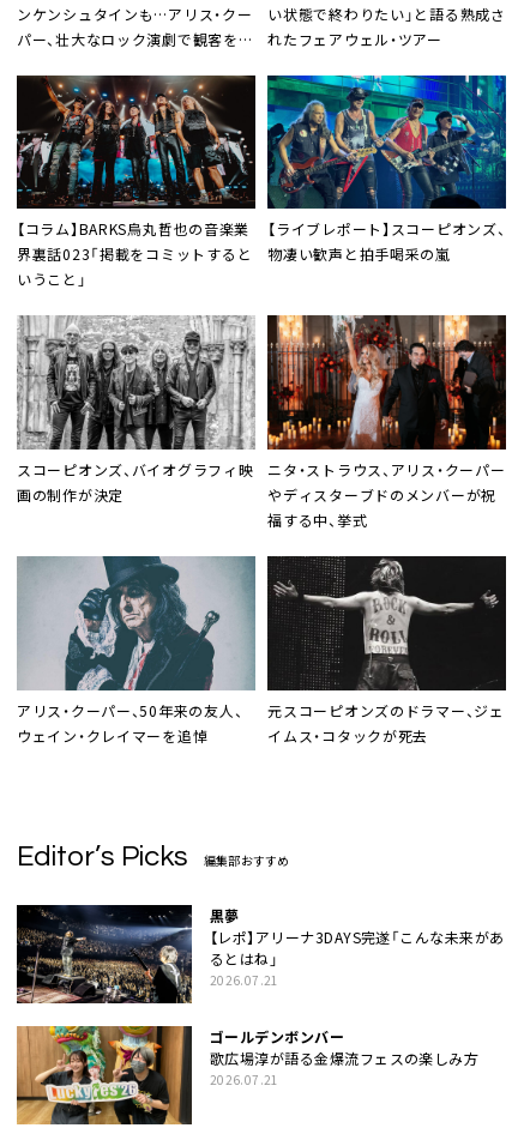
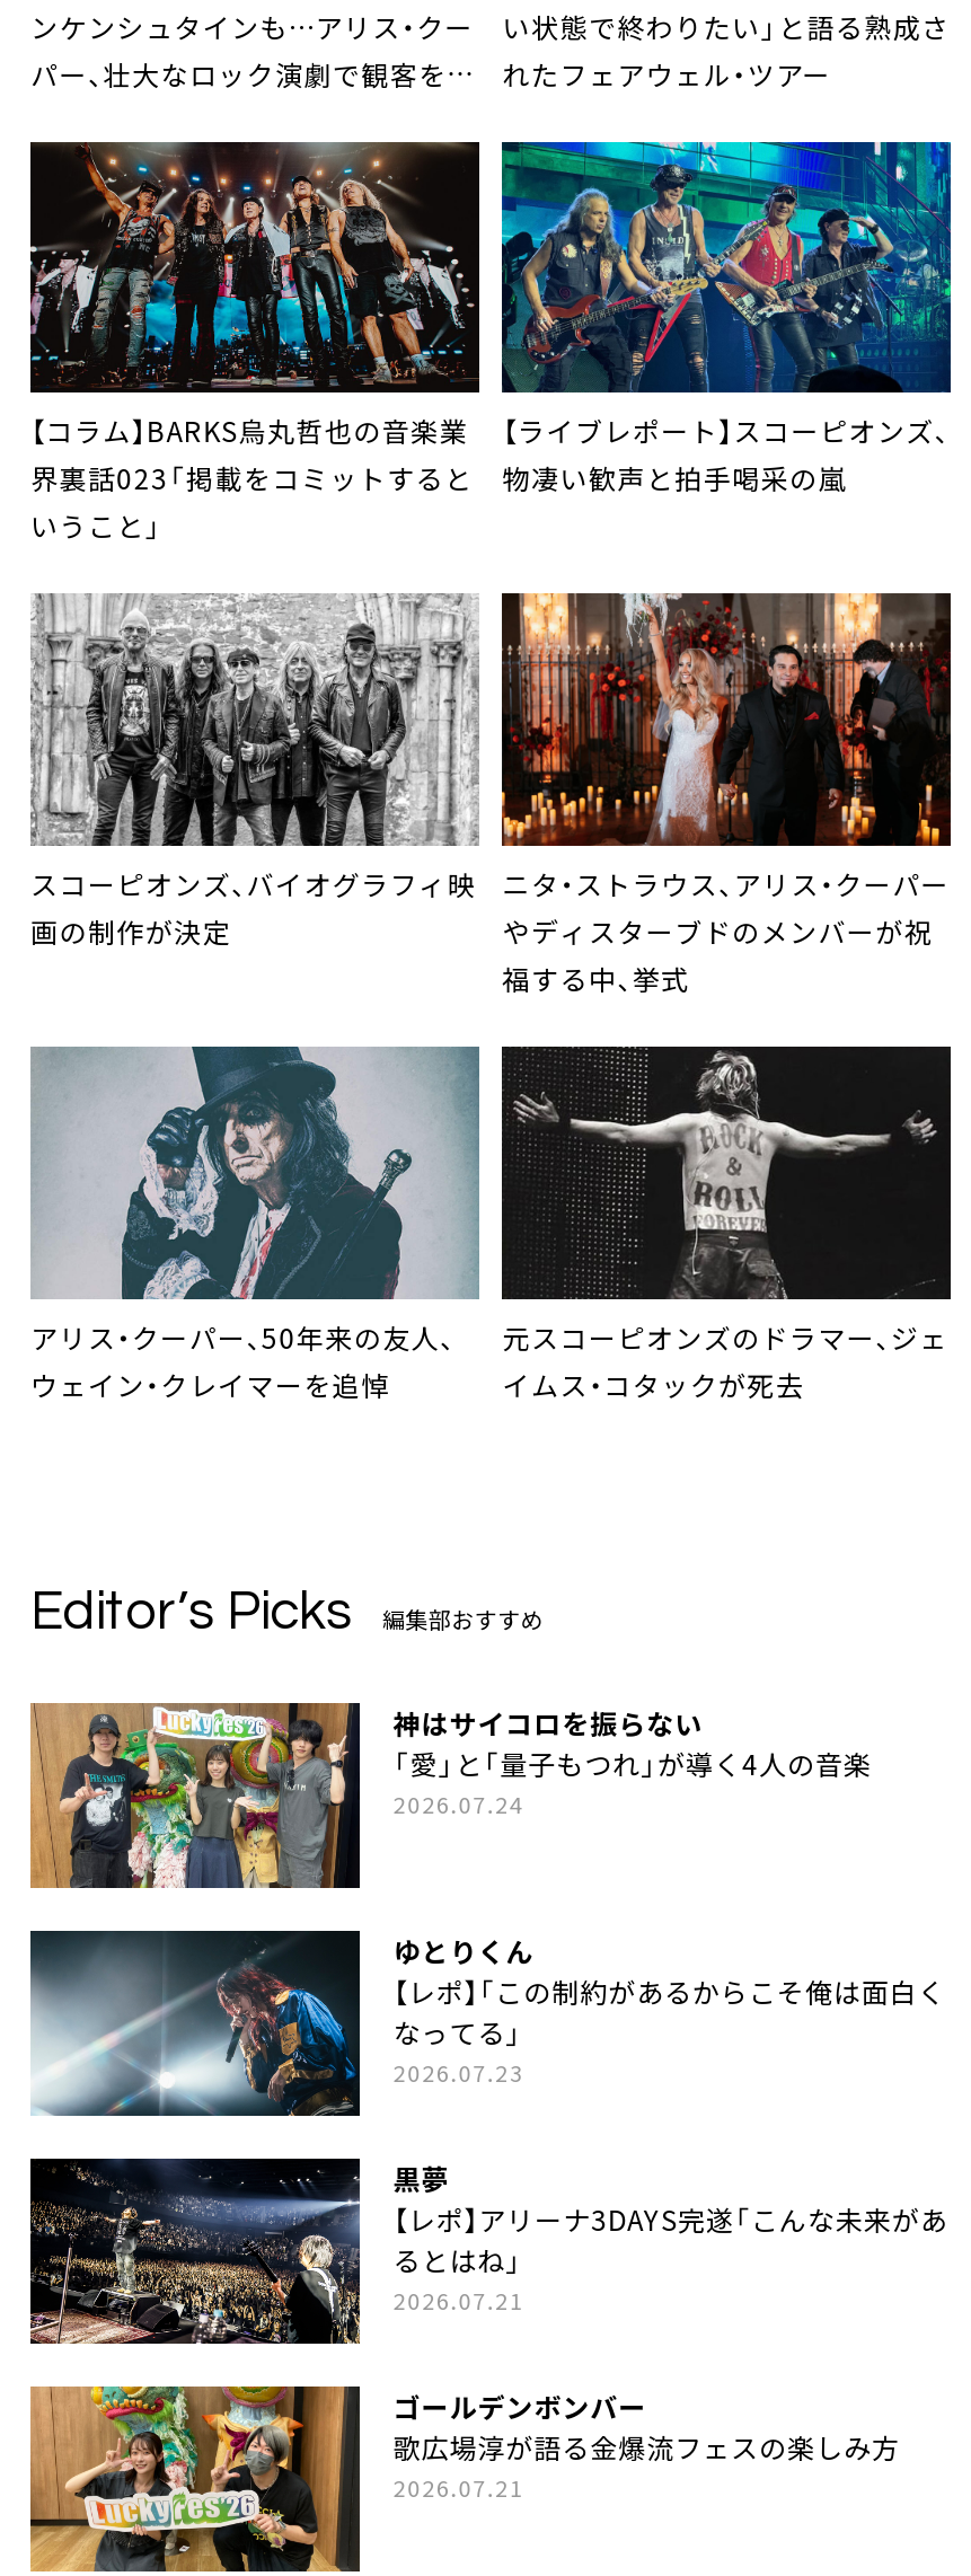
none -> [28,1701,872,1890] [image] | 神はサイコロを振らない | 「愛」と「量子もつれ」が導く4人の音楽 | 2026.07.24
none -> [28,1929,946,2118] [image] | ゆとりくん | 【レポ】「この制約があるからこそ俺は面白く | なってる」 | 2026.07.23

